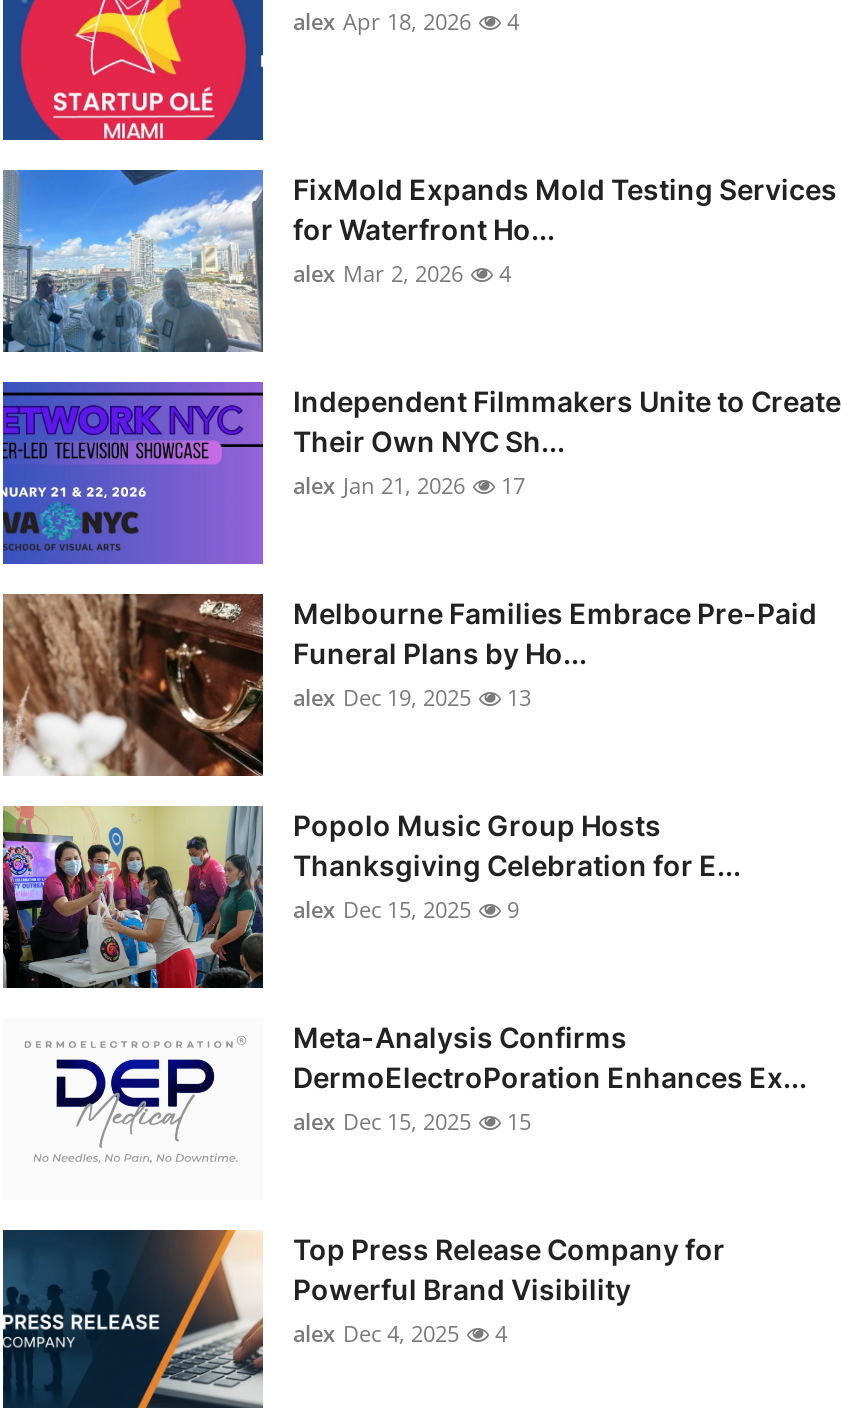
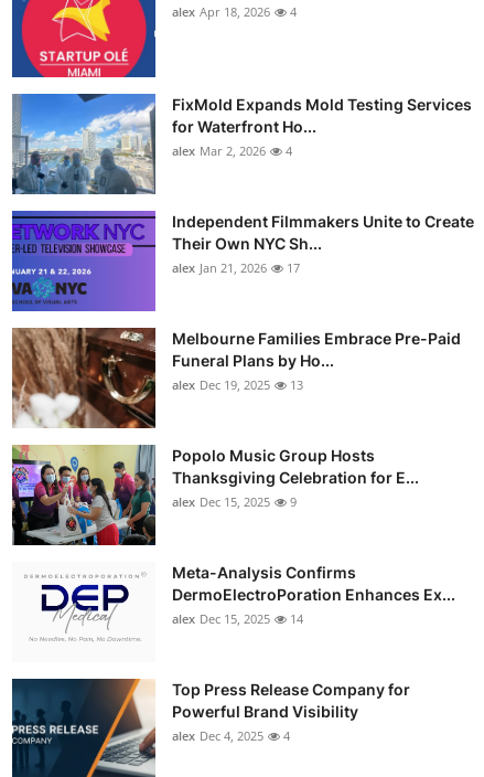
[293,1106,531,1136] alex Dec 15, 2025 15 -> [172,610,303,627] alex Dec 15, 2025 14

